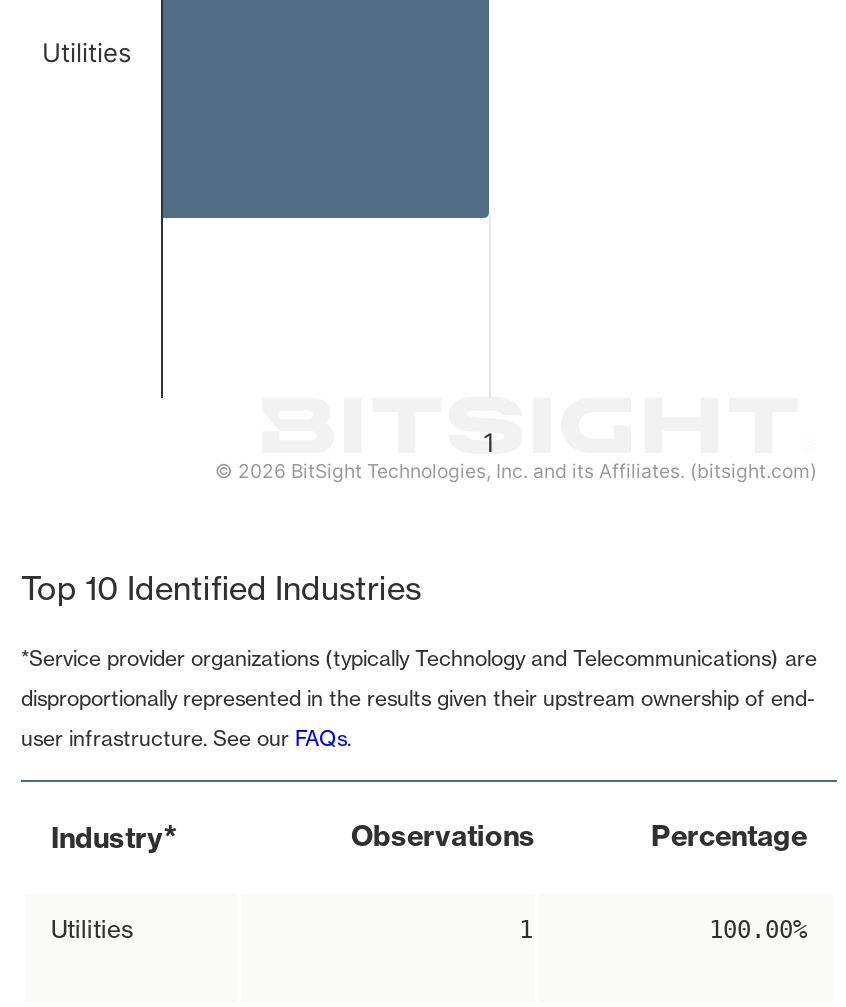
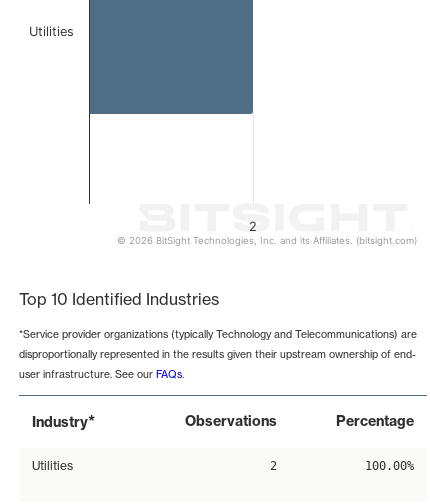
[483,428,495,458] 1 -> [249,219,257,234] 2
[519,917,533,945] 1 -> [270,459,277,473] 2

